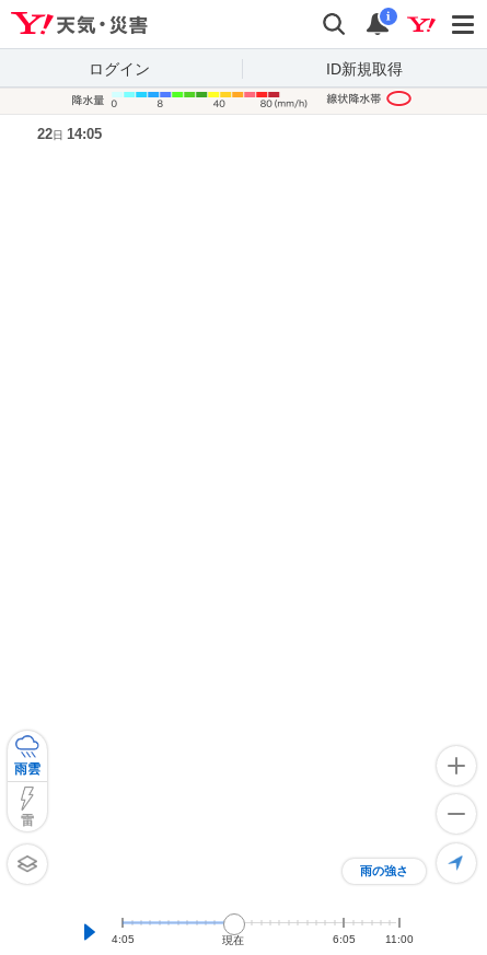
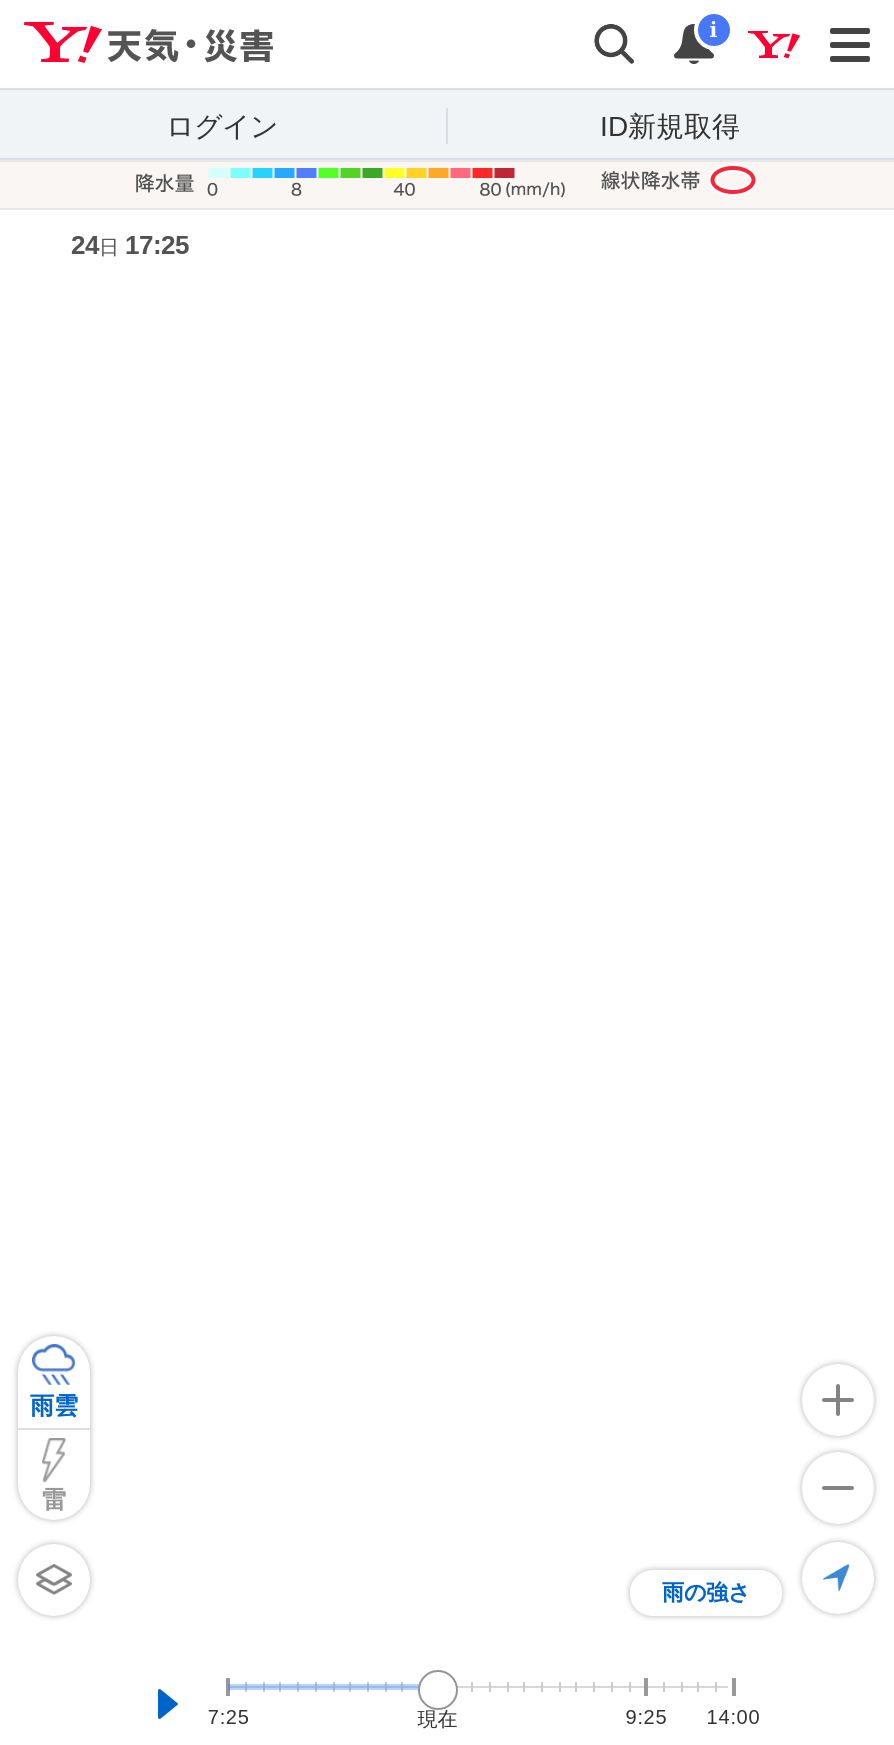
[37,126,101,142] 22日 14:05 -> [71,230,189,260] 24日 17:25
[111,933,134,945] 4:05 -> [208,1706,250,1728] 7:25
[332,933,355,945] 6:05 -> [625,1706,667,1728] 9:25
[385,933,414,945] 11:00 -> [706,1706,760,1728] 14:00

